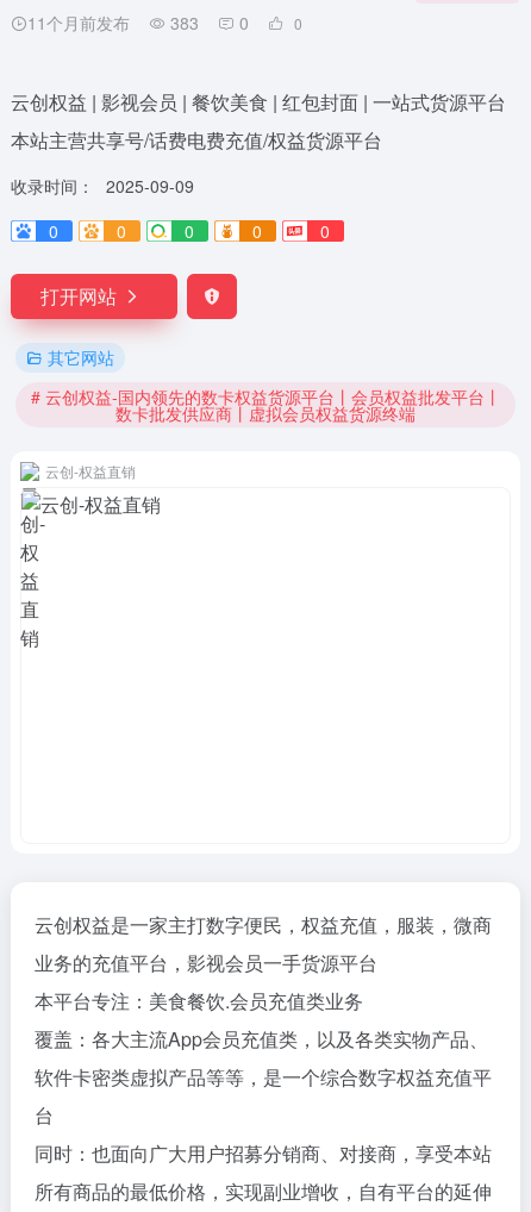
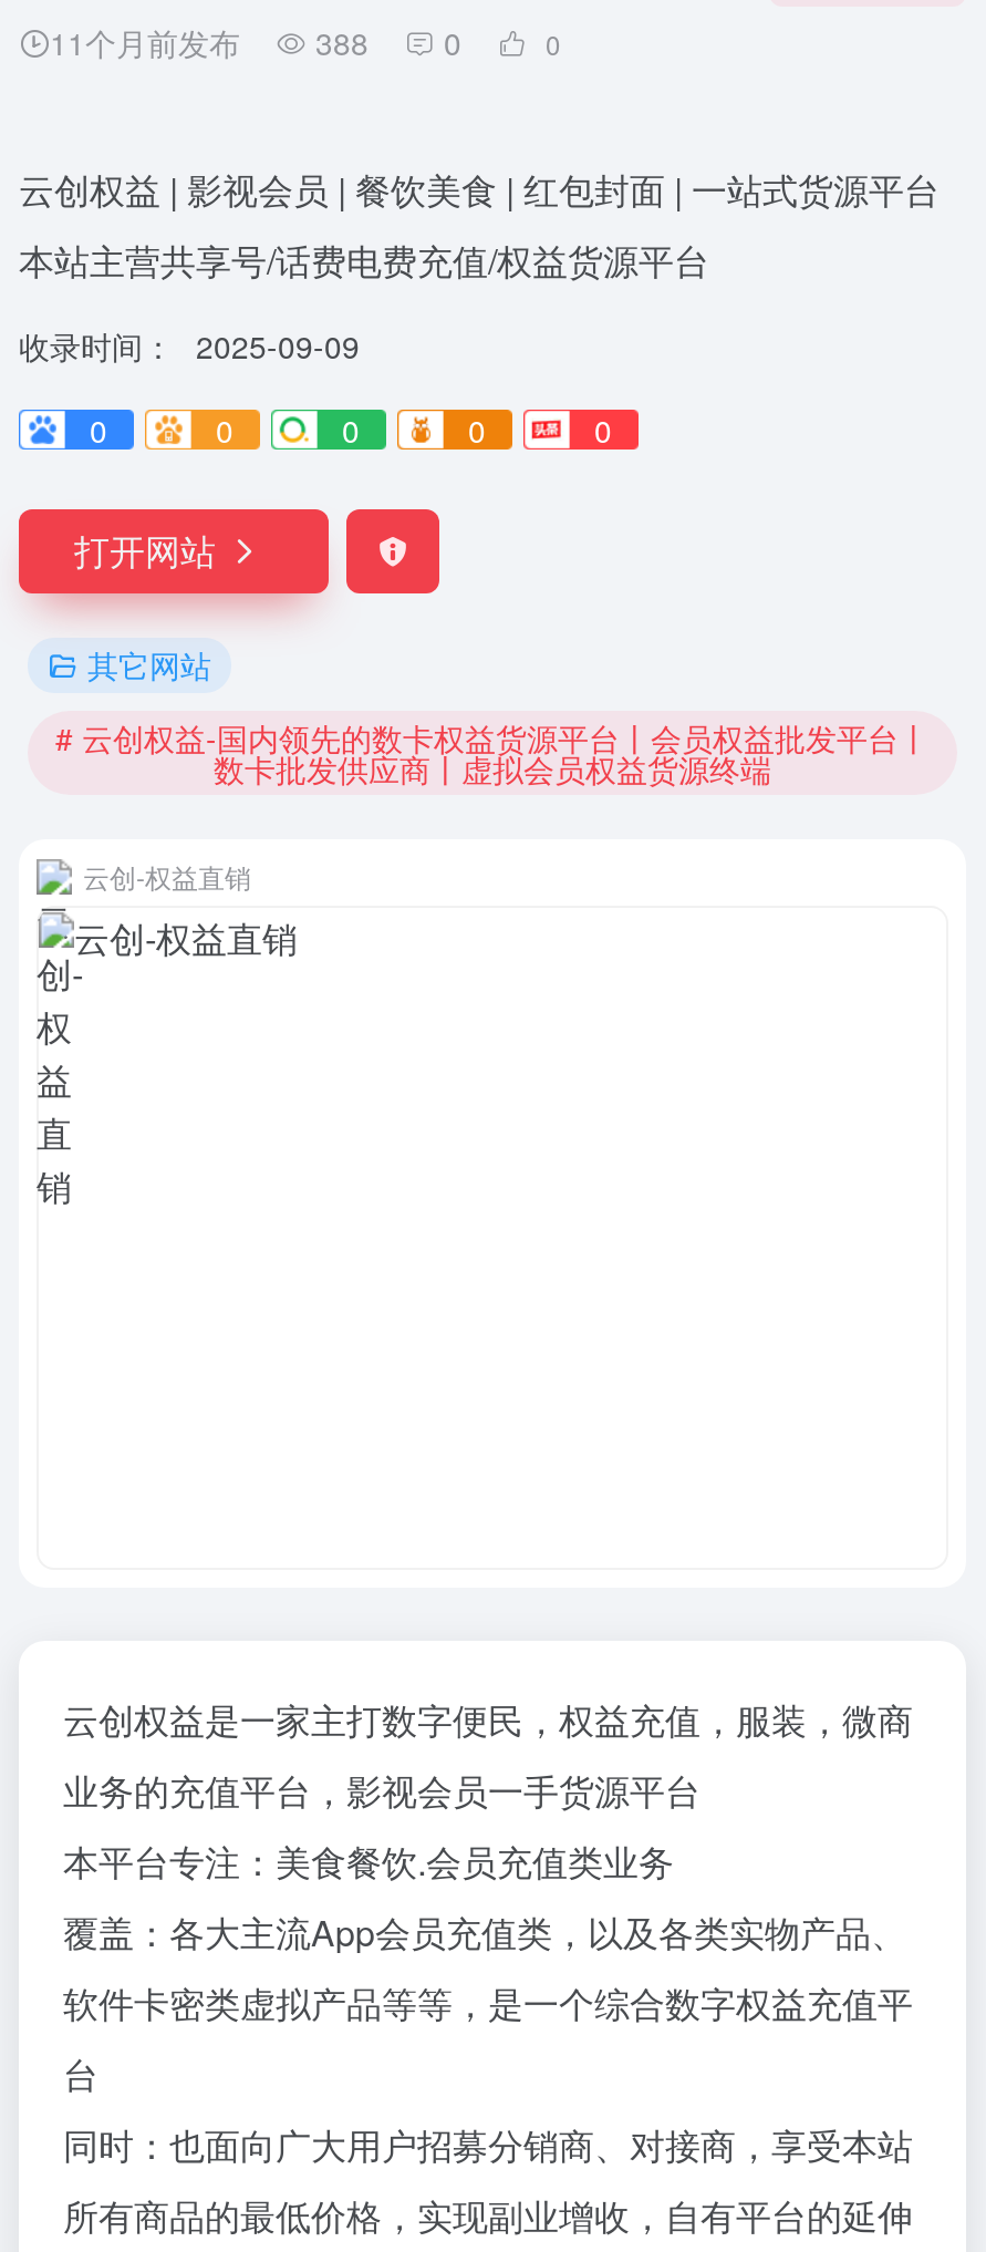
[27,11,249,35] 11个月前发布 383 0 -> [50,20,461,64] 11个月前发布 388 0

